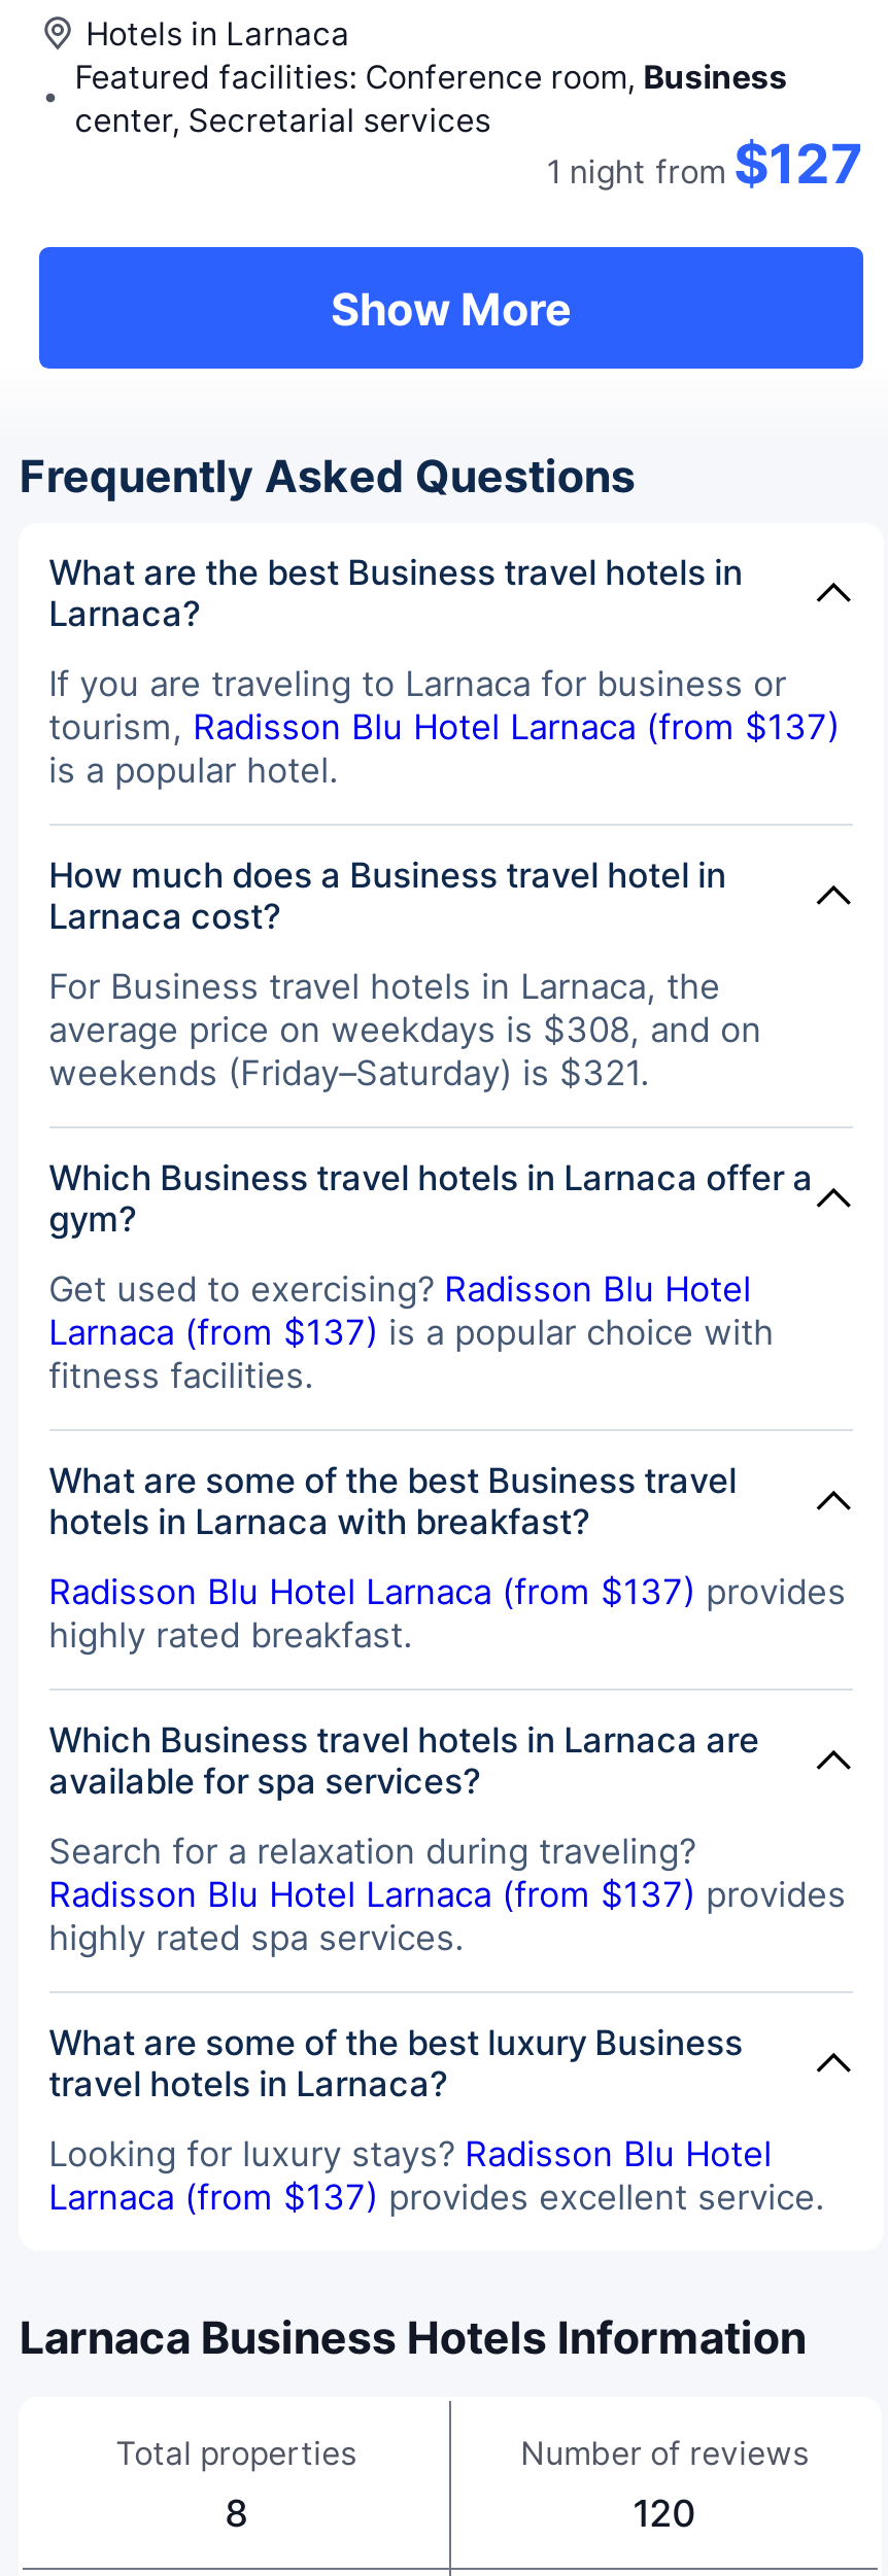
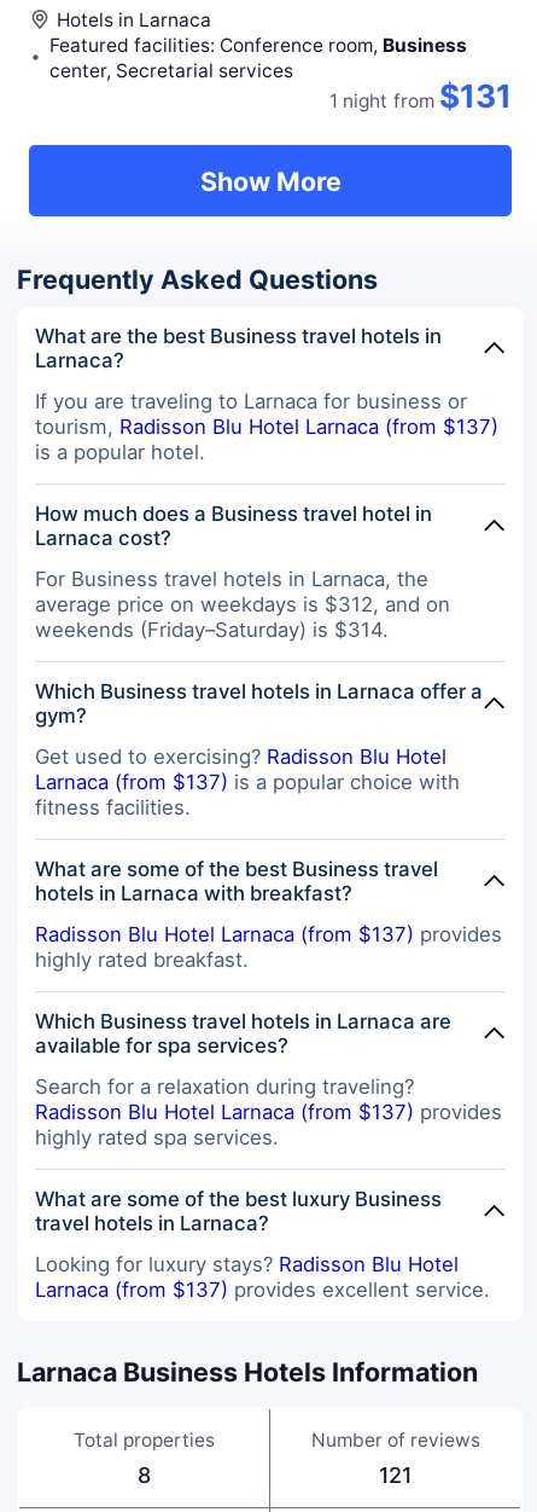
[547,132,863,196] 1 night from $127 -> [330,77,512,115] 1 night from $131
[49,1010,762,1051] average price on weekdays is $308, and on -> [35,593,450,617] average price on weekdays is $312, and on
[49,1053,650,1094] weekends (Friday–Saturday) is $321. -> [35,618,388,642] weekends (Friday–Saturday) is $314.
[633,2491,697,2534] 120 -> [379,1462,412,1487] 121

